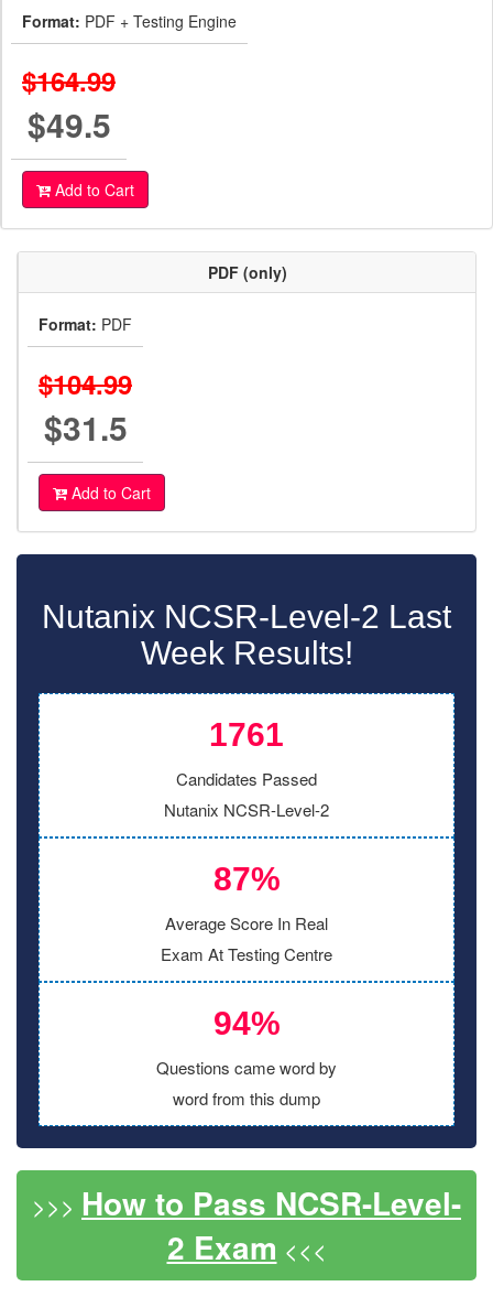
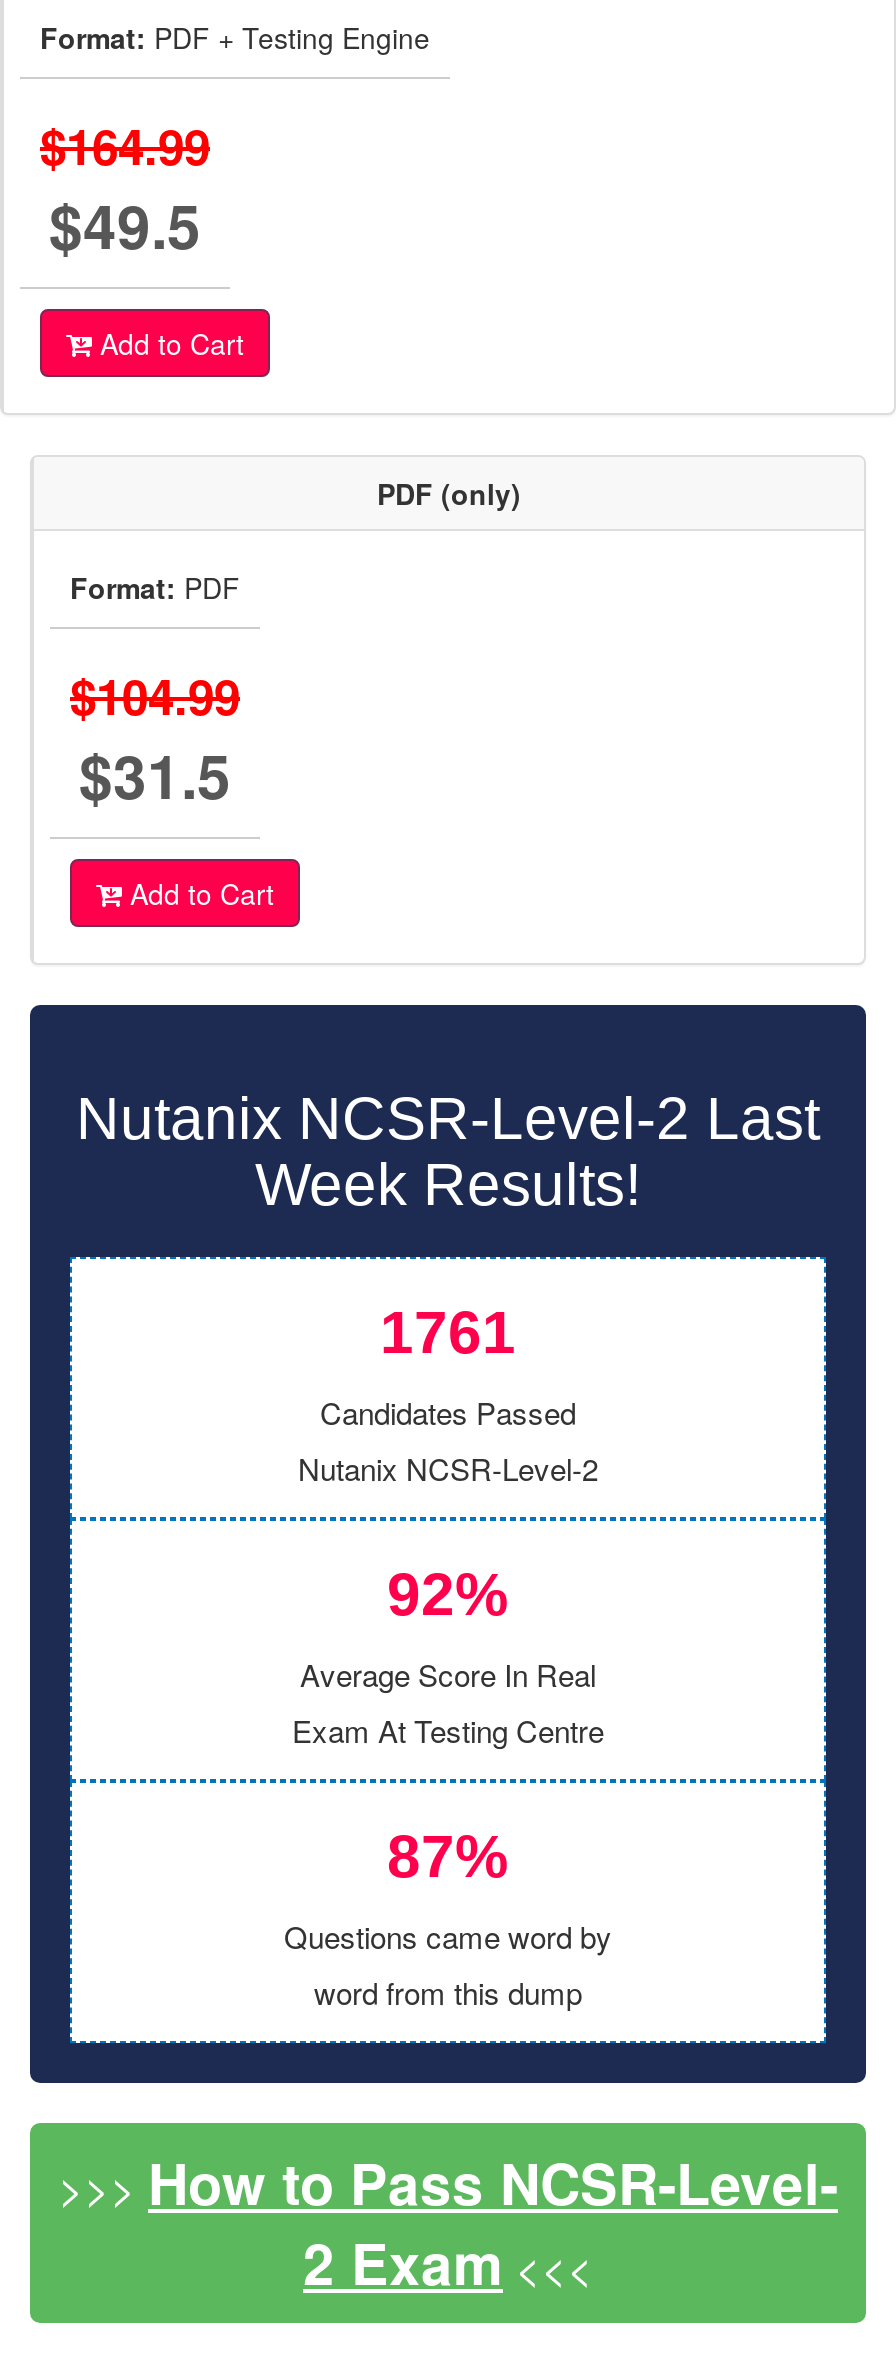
[213,861,280,897] 87% -> [387,1561,509,1627] 92%
[213,1005,280,1041] 94% -> [387,1823,509,1889] 87%

